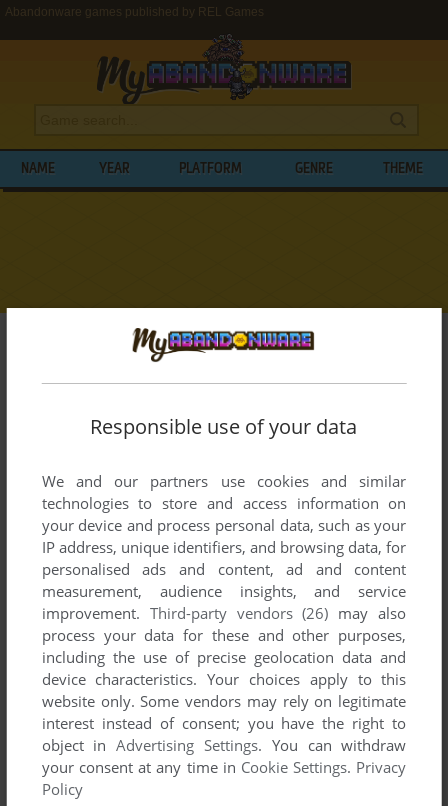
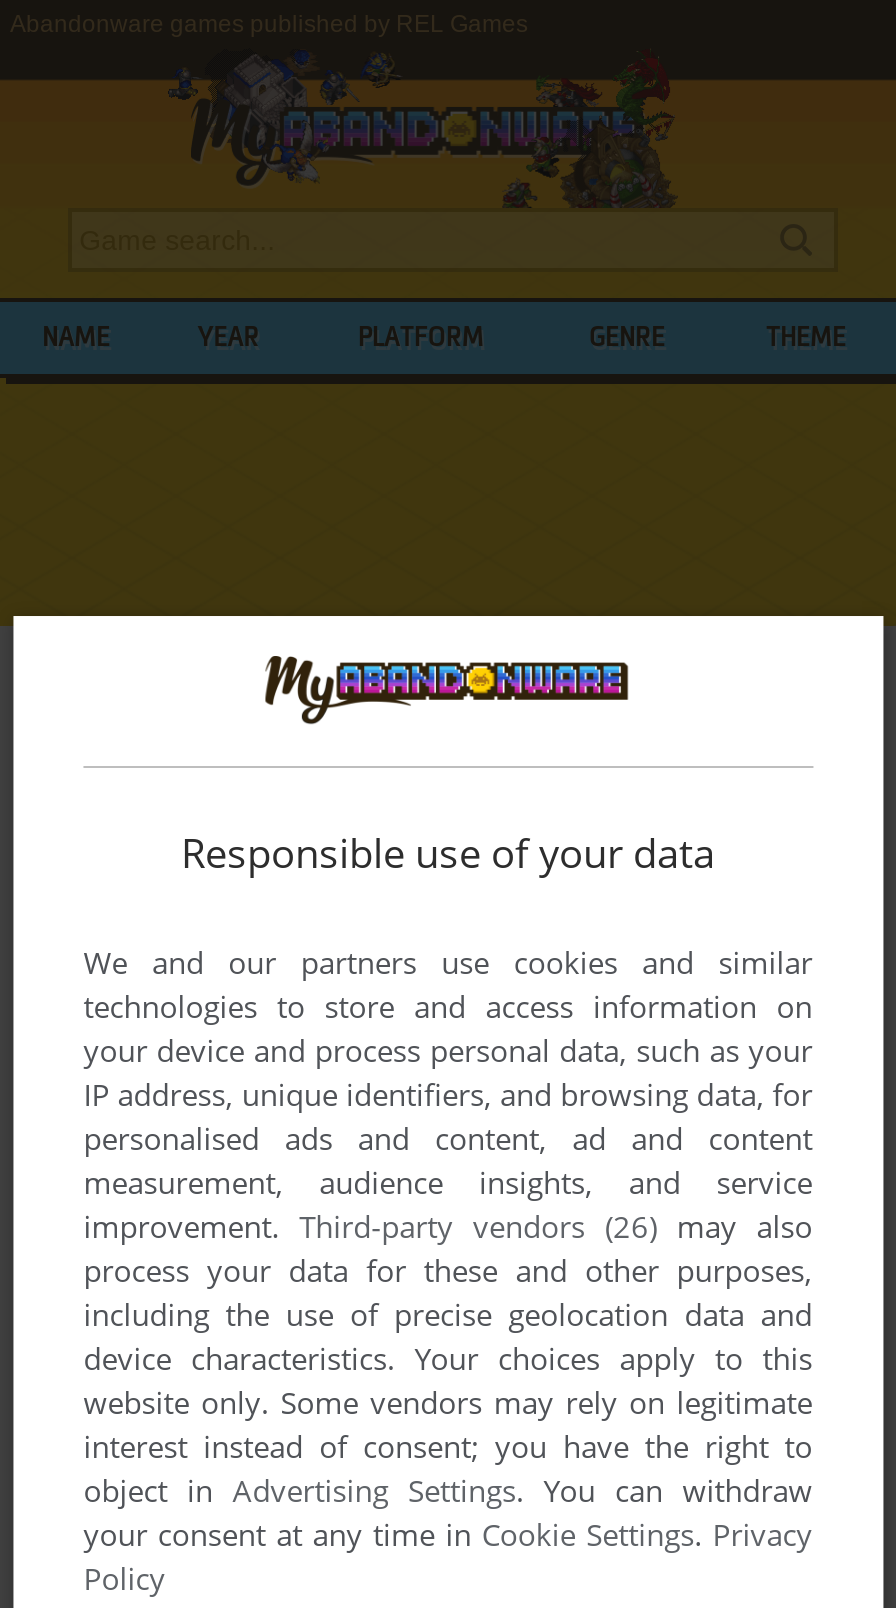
[87,39,351,103] [image] -> [170,72,700,206] [image]

